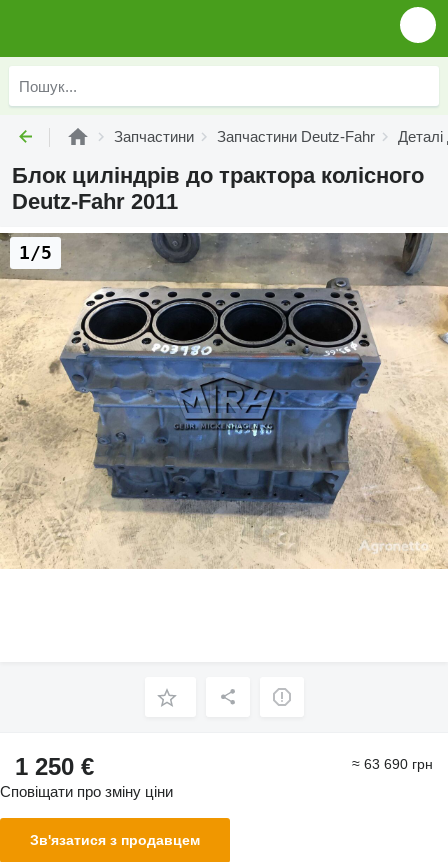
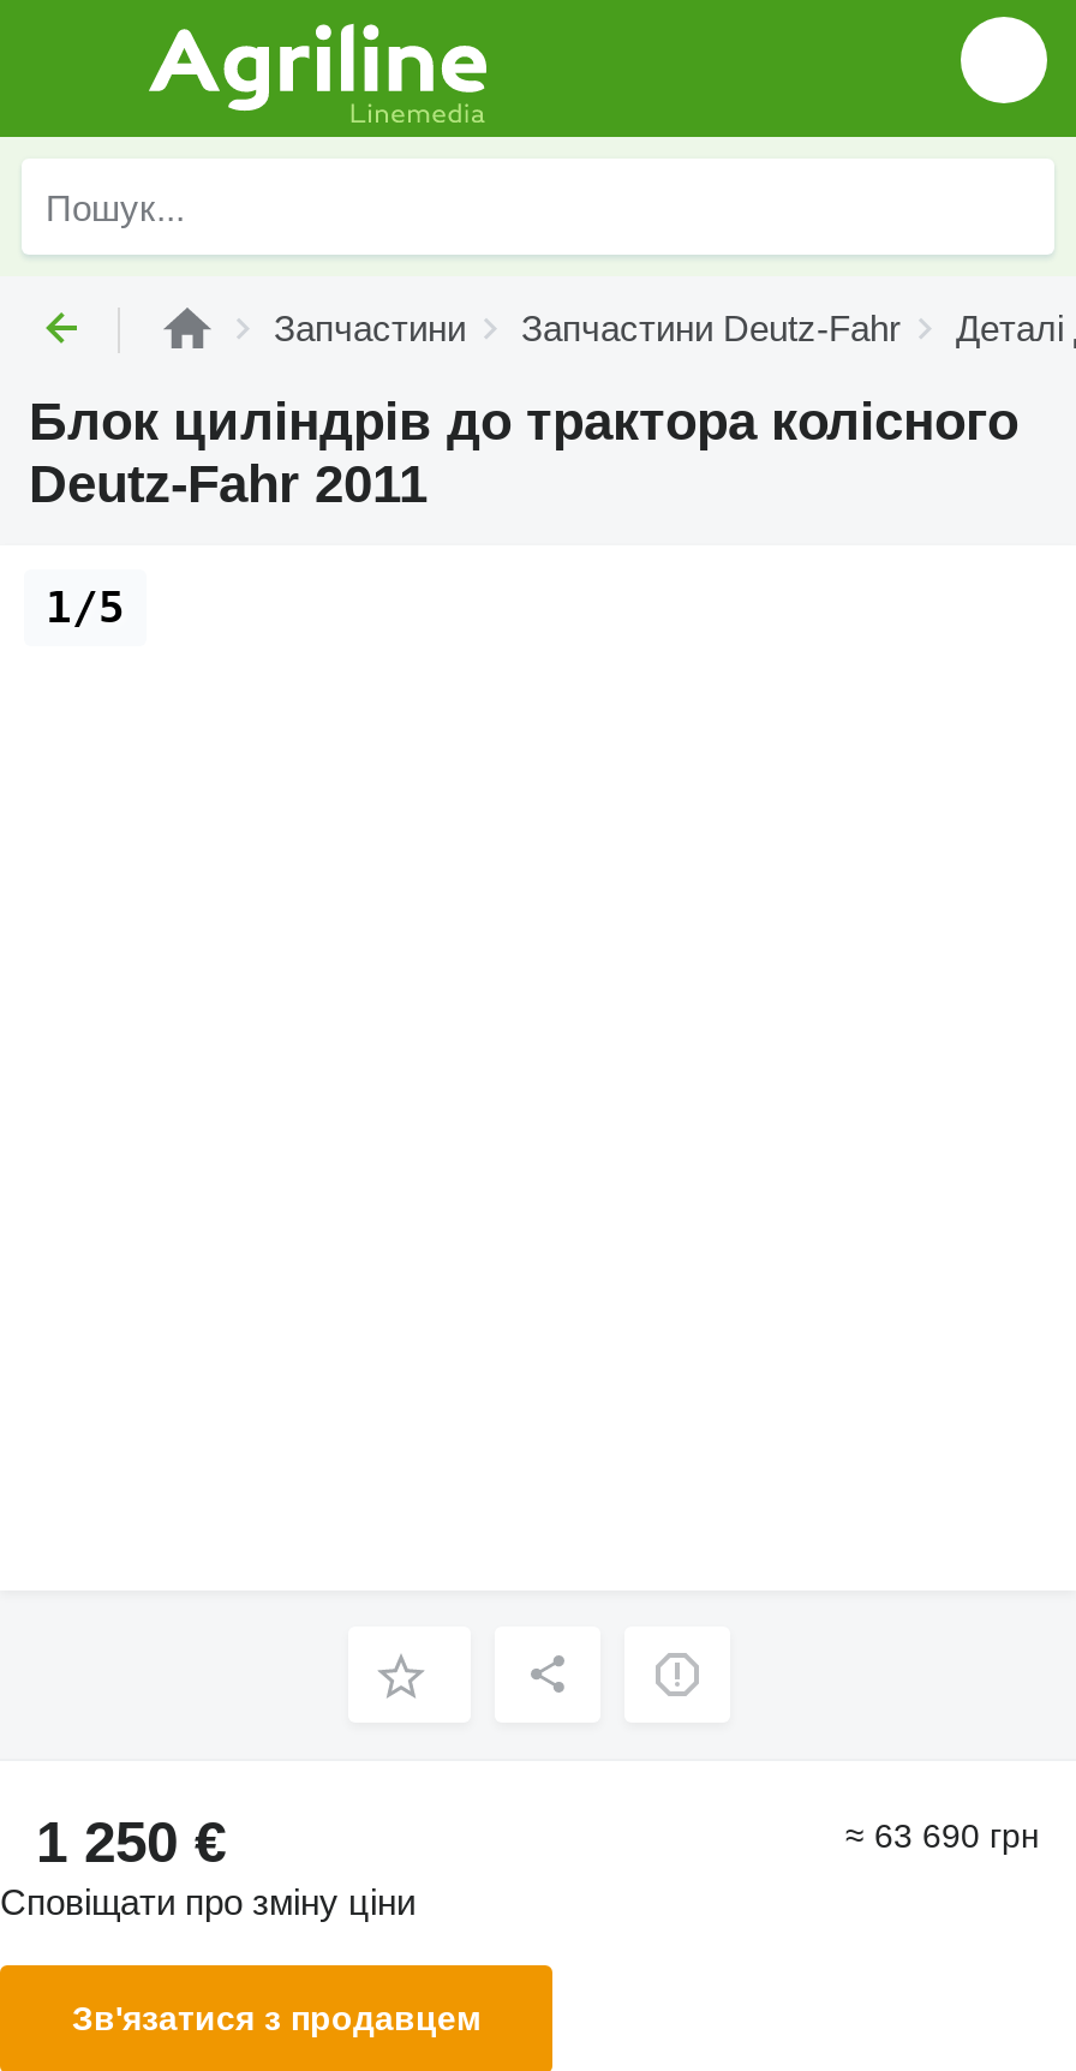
none -> [149,22,490,123] [image]
[3,232,445,570] [image] -> none

